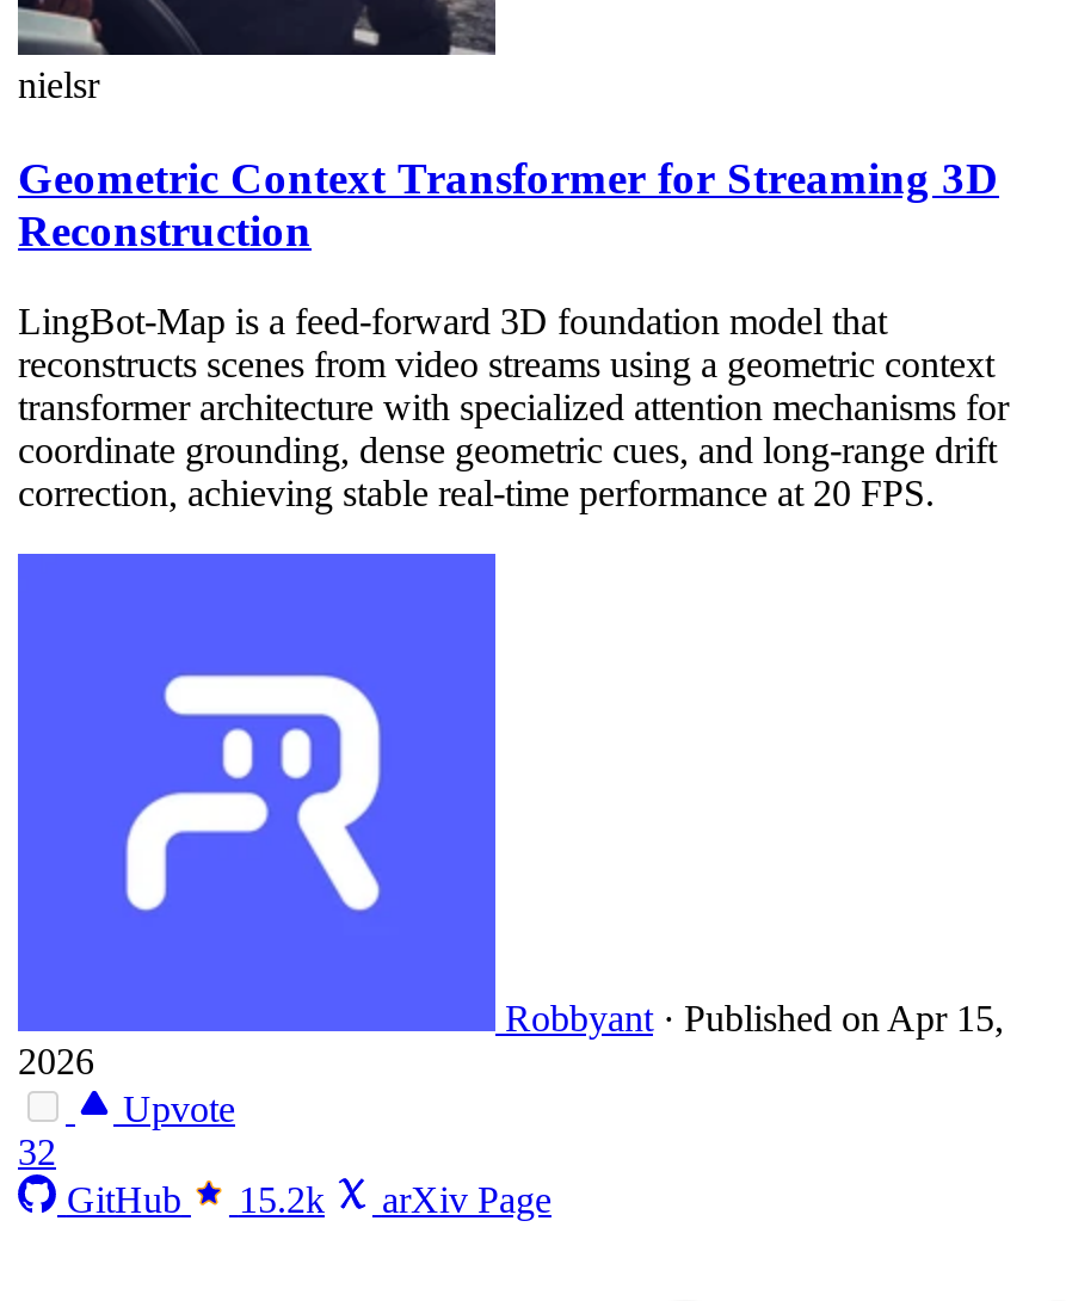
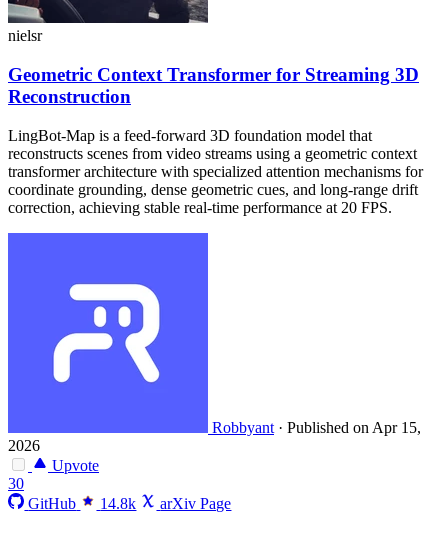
[18,1133,56,1173] 32 -> [8,474,24,491] 30
[67,1180,552,1221] GitHub 15.2k arXiv Page -> [28,494,231,511] GitHub 14.8k arXiv Page

